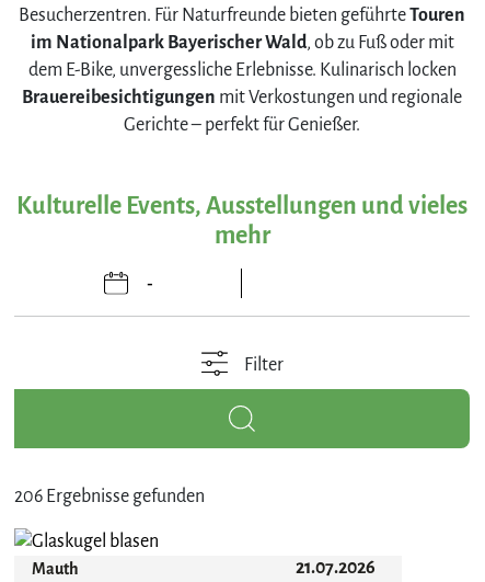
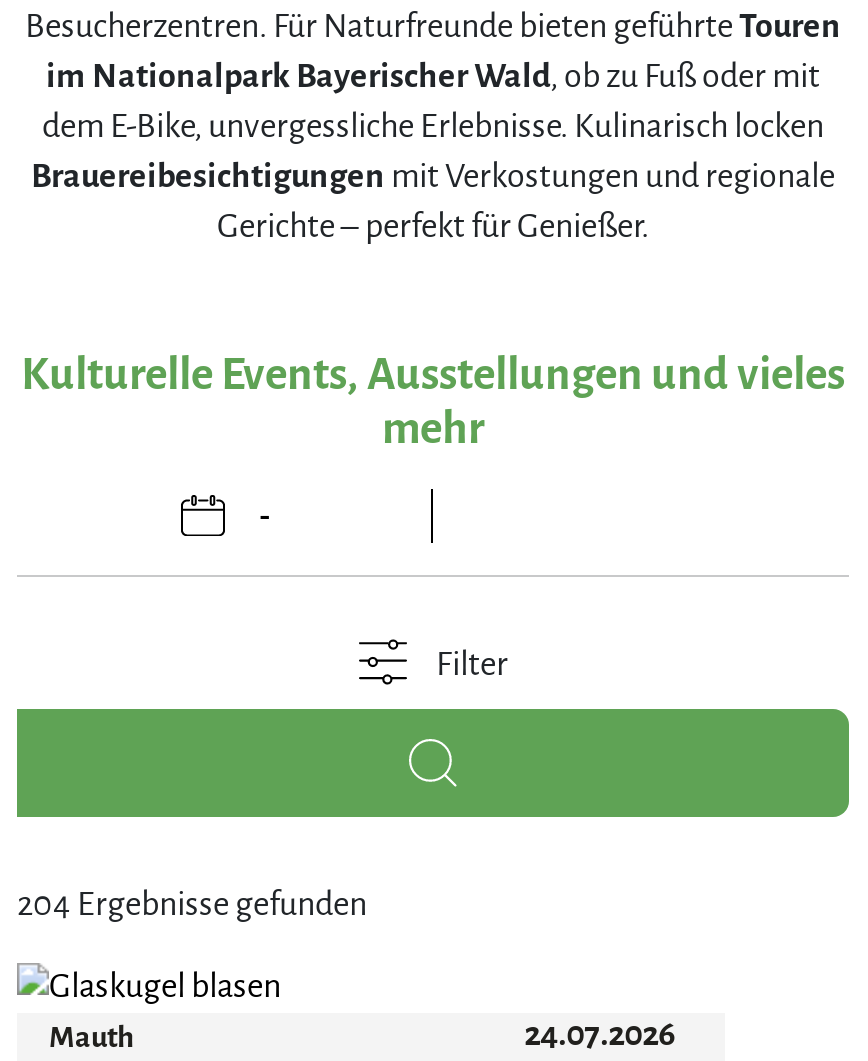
[14,487,205,506] 206 Ergebnisse gefunden -> [17,887,367,923] 204 Ergebnisse gefunden
[295,558,375,578] 21.07.2026 -> [524,1017,676,1053] 24.07.2026

